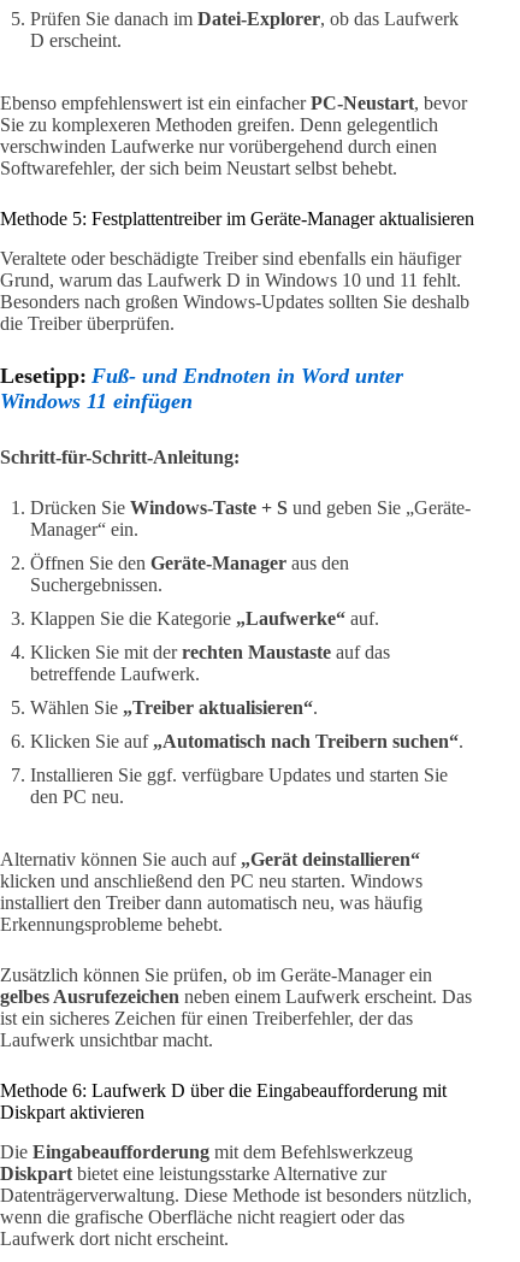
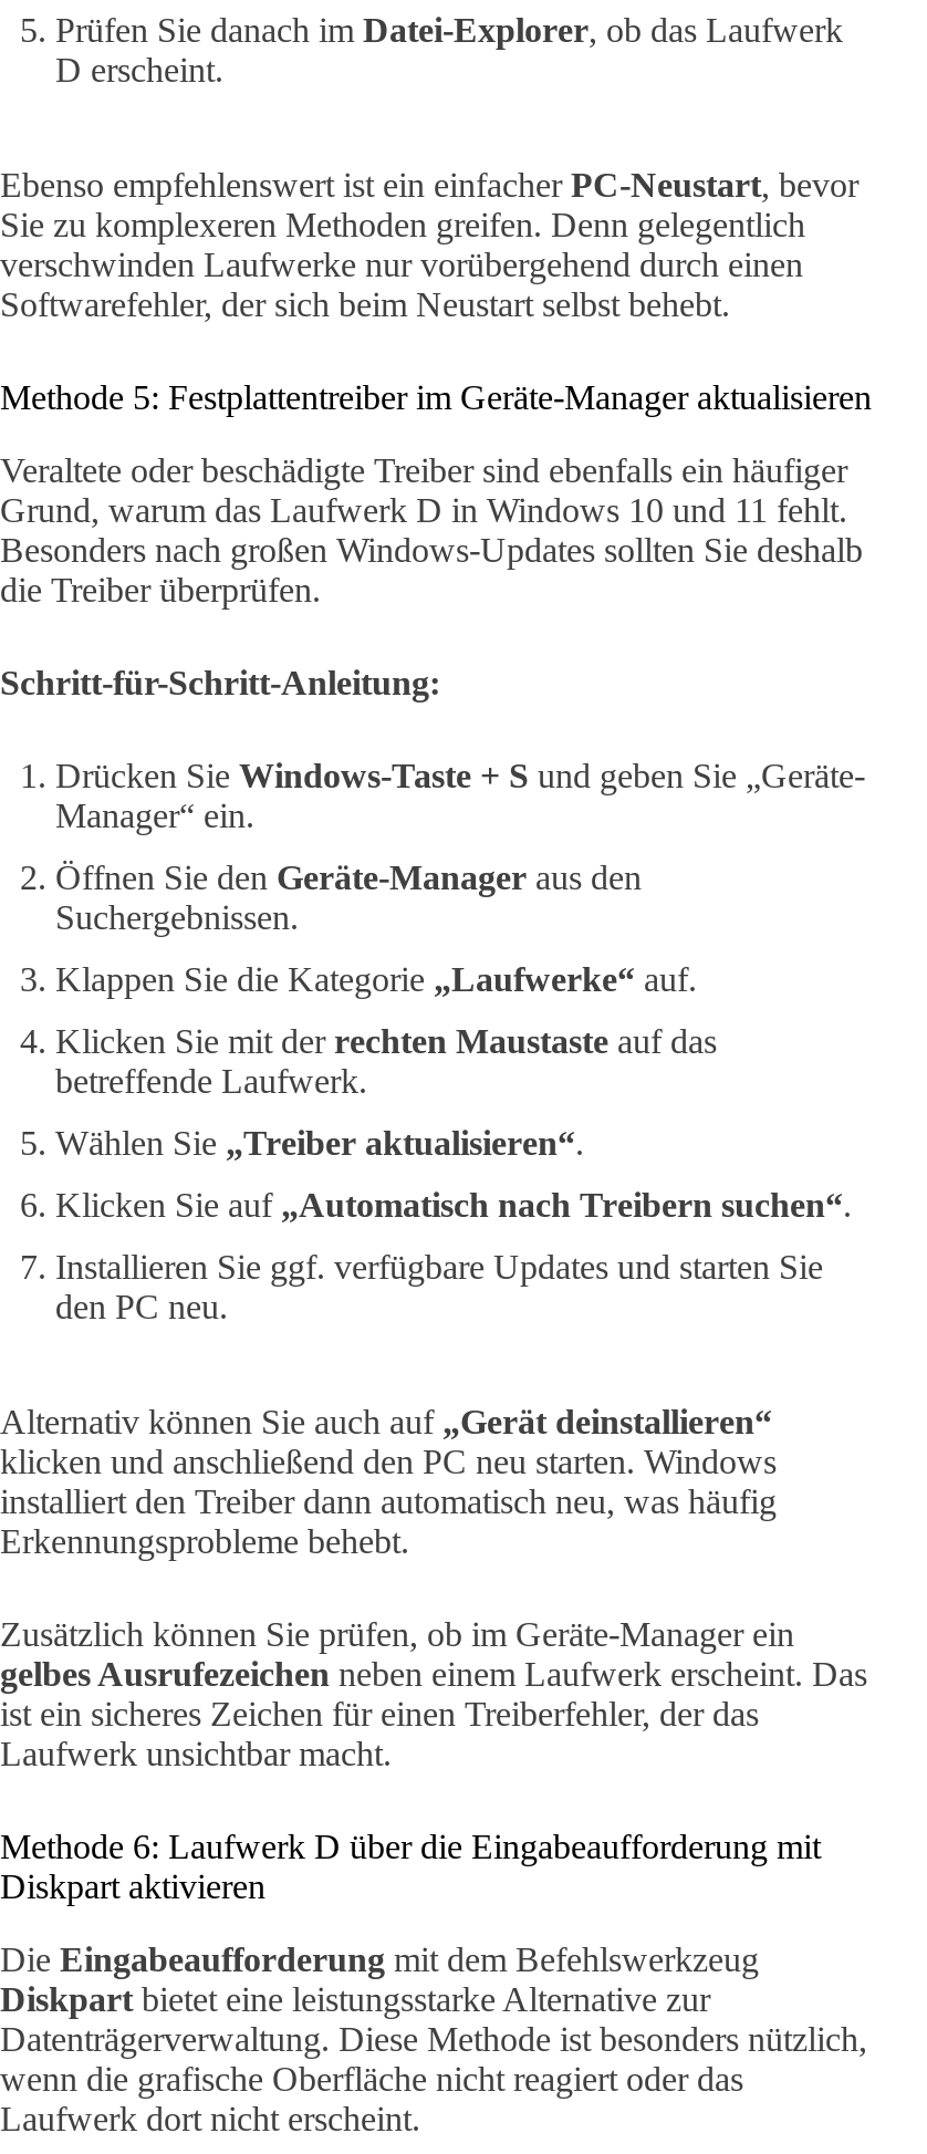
[0,364,403,413] Lesetipp: Fuß- und Endnoten in Word unter | Windows 11 einfügen -> none

